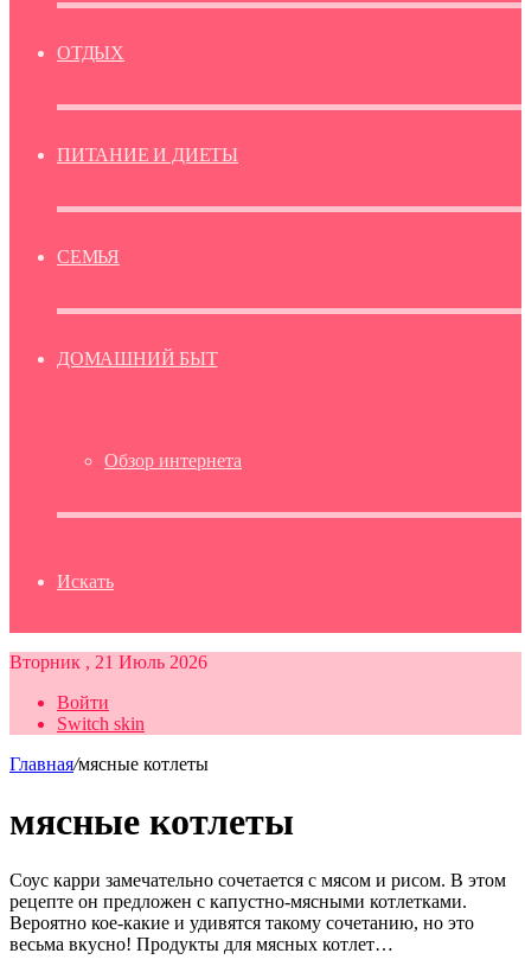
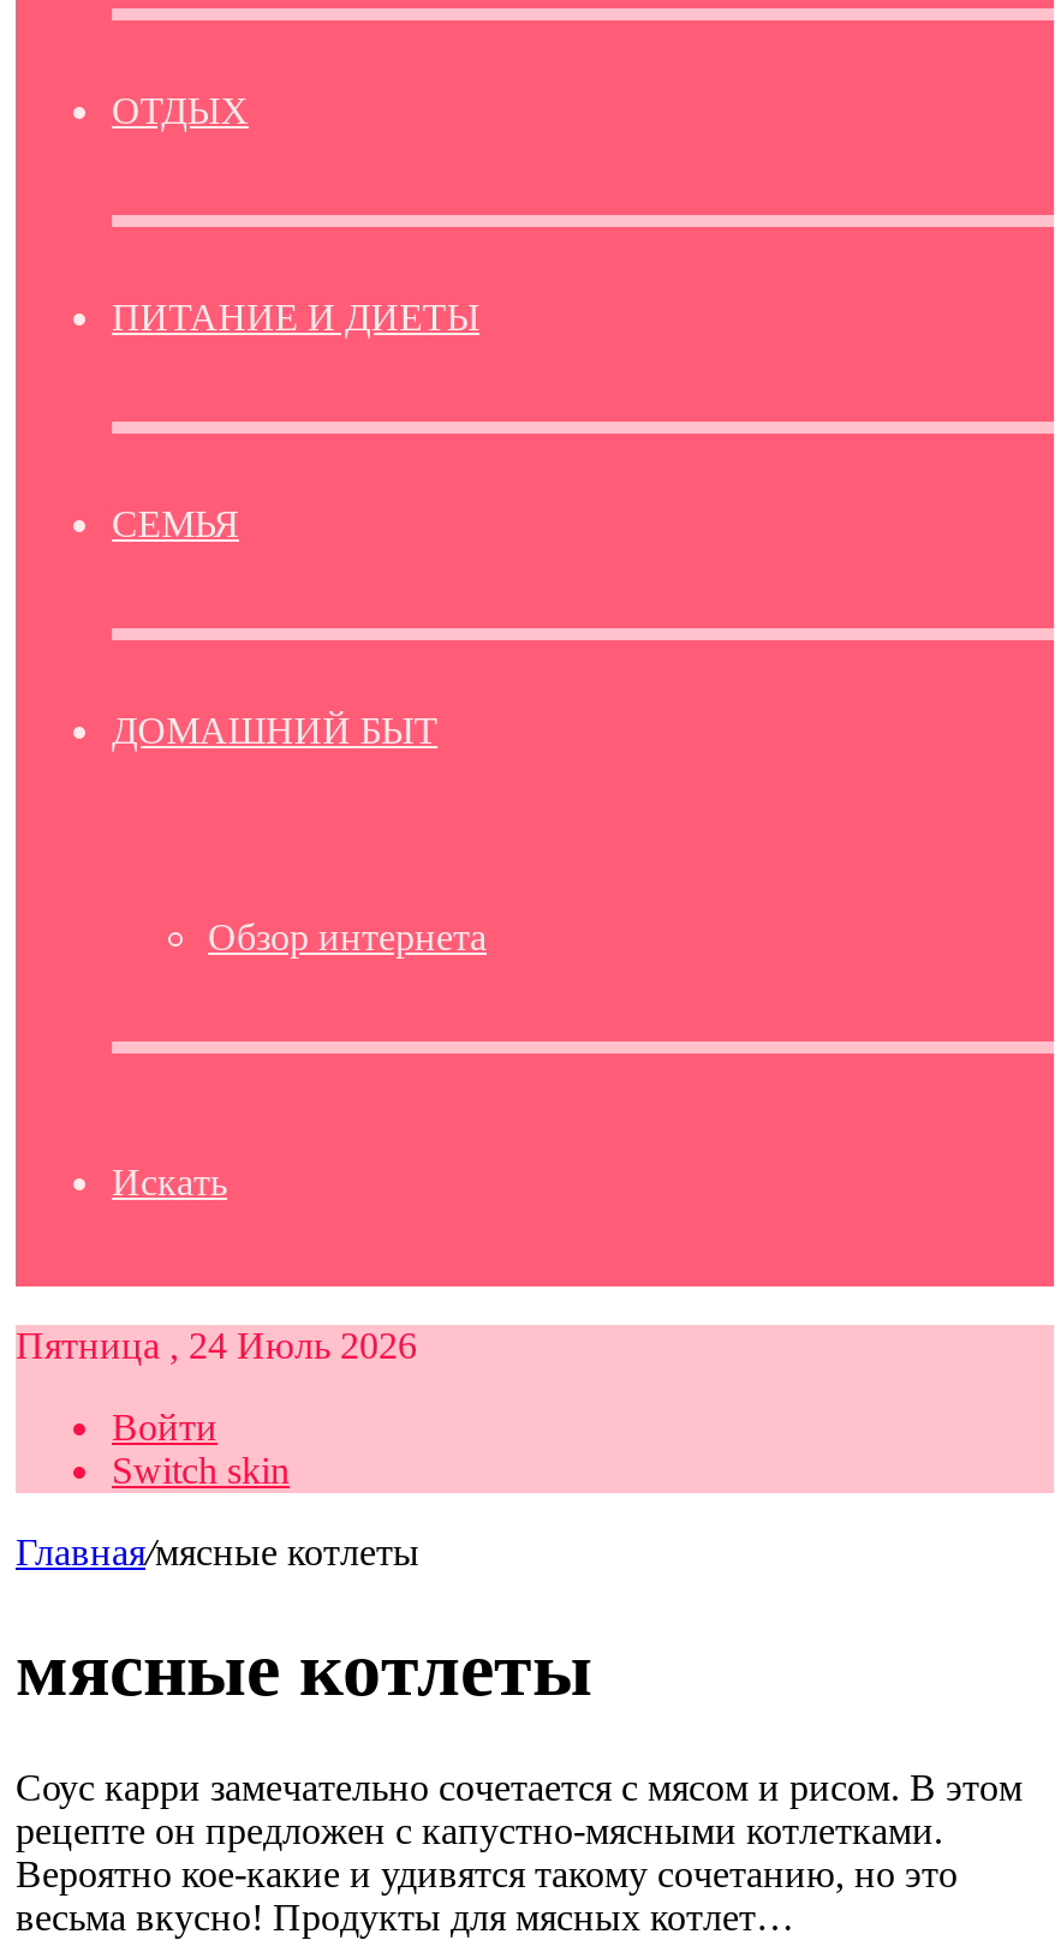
[9,652,207,672] Вторник , 21 Июль 2026 -> [16,1325,417,1366] Пятница , 24 Июль 2026

